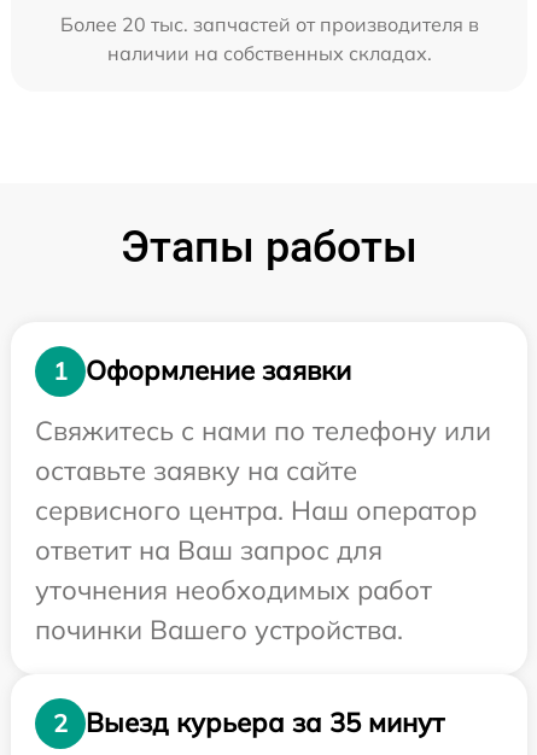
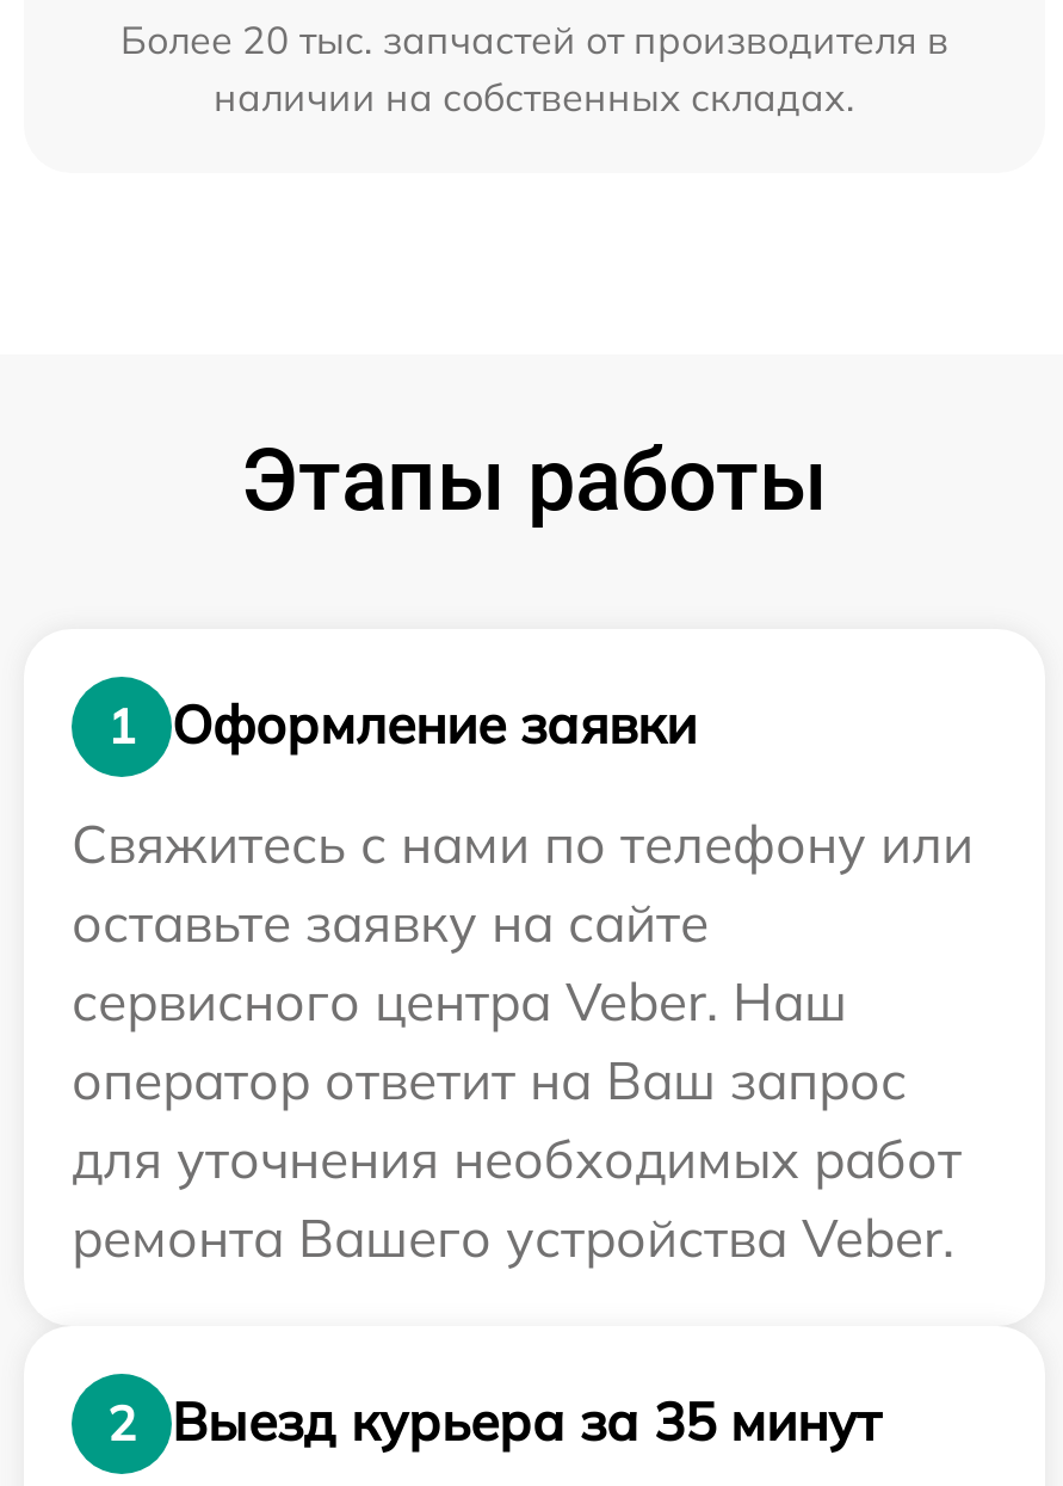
[35,493,477,646] сервисного центра. Наш оператор | ответит на Ваш запрос для | уточнения необходимых работ | починки Вашего устройства. -> [72,967,962,1270] сервисного центра Veber. Наш | оператор ответит на Ваш запрос | для уточнения необходимых работ | ремонта Вашего устройства Veber.

